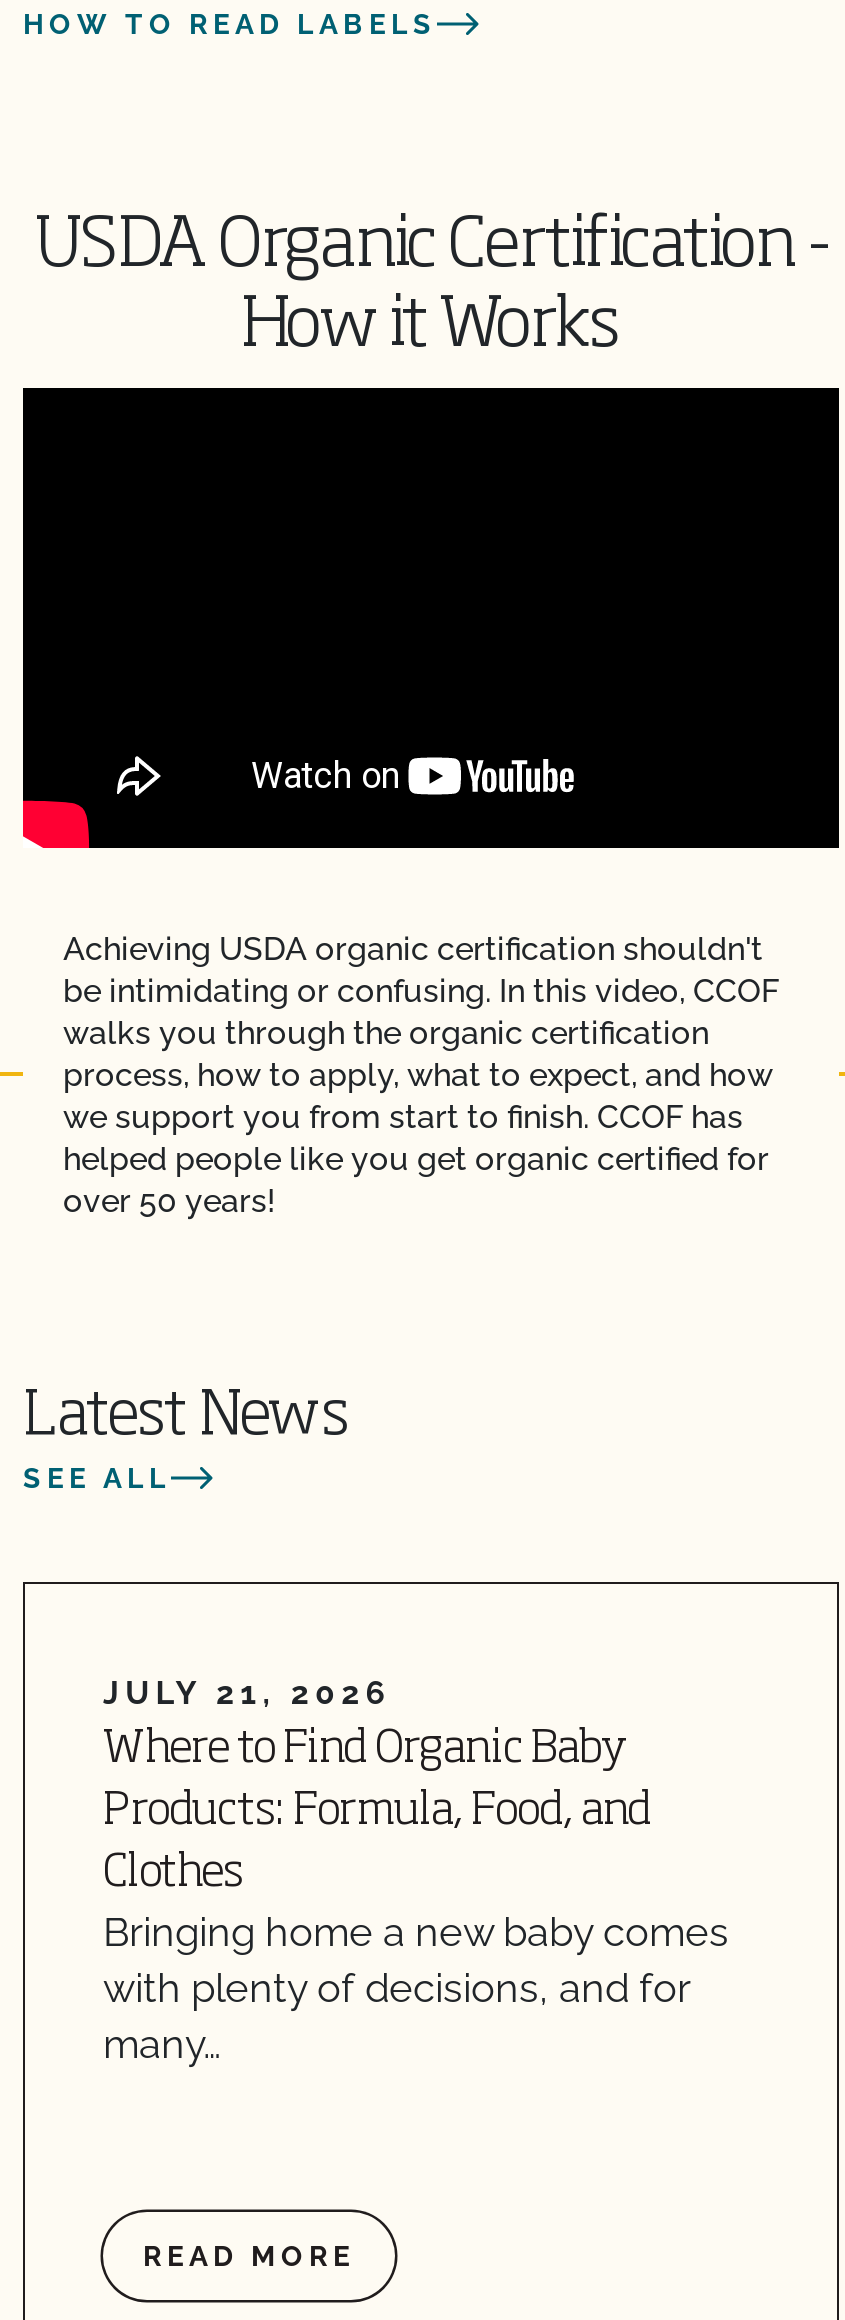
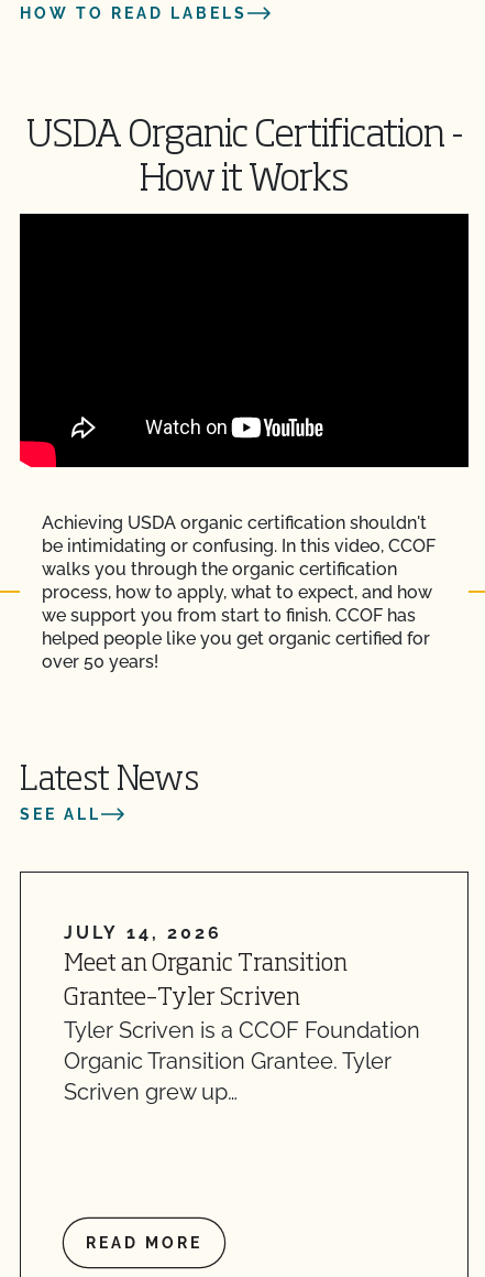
[103,1673,729,2067] JULY 21, 2026 | Where to Find Organic Baby | Products: Formula, Food, and | Clothes | Bringing home a new baby comes | with plenty of decisions, and for | many… -> [64,922,420,1105] JULY 14, 2026 | Meet an Organic Transition | Grantee–Tyler Scriven | Tyler Scriven is a CCOF Foundation | Organic Transition Grantee. Tyler | Scriven grew up…

